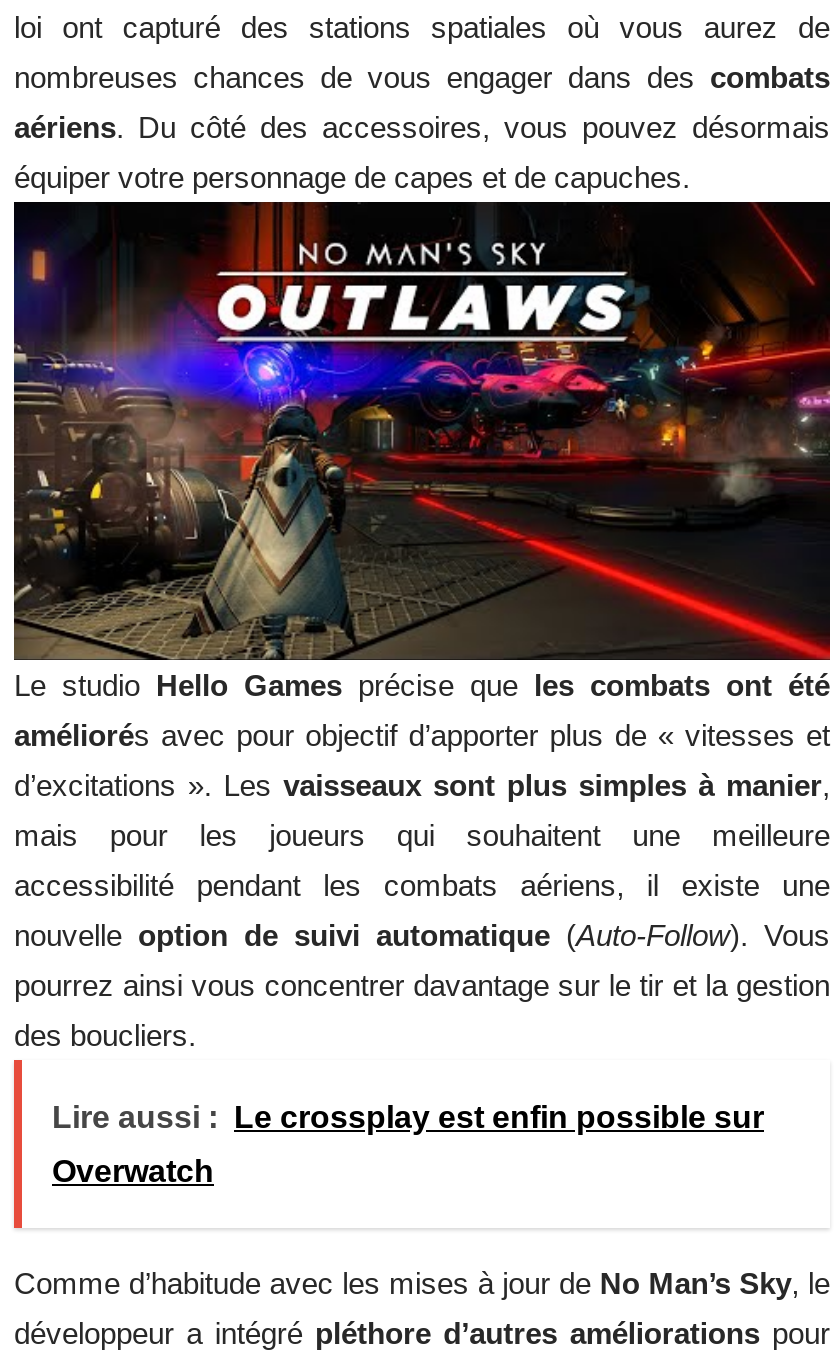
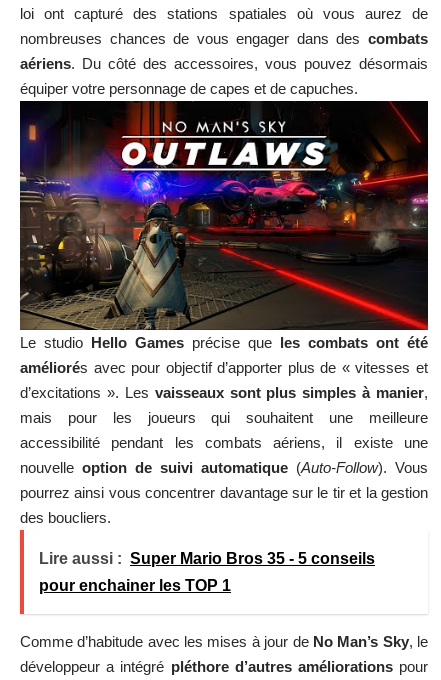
[52,1100,764,1134] Lire aussi : Le crossplay est enfin possible sur -> [39,550,375,567] Lire aussi : Super Mario Bros 35 - 5 conseils
[52,1154,214,1188] Overwatch -> [39,577,231,594] pour enchainer les TOP 1

